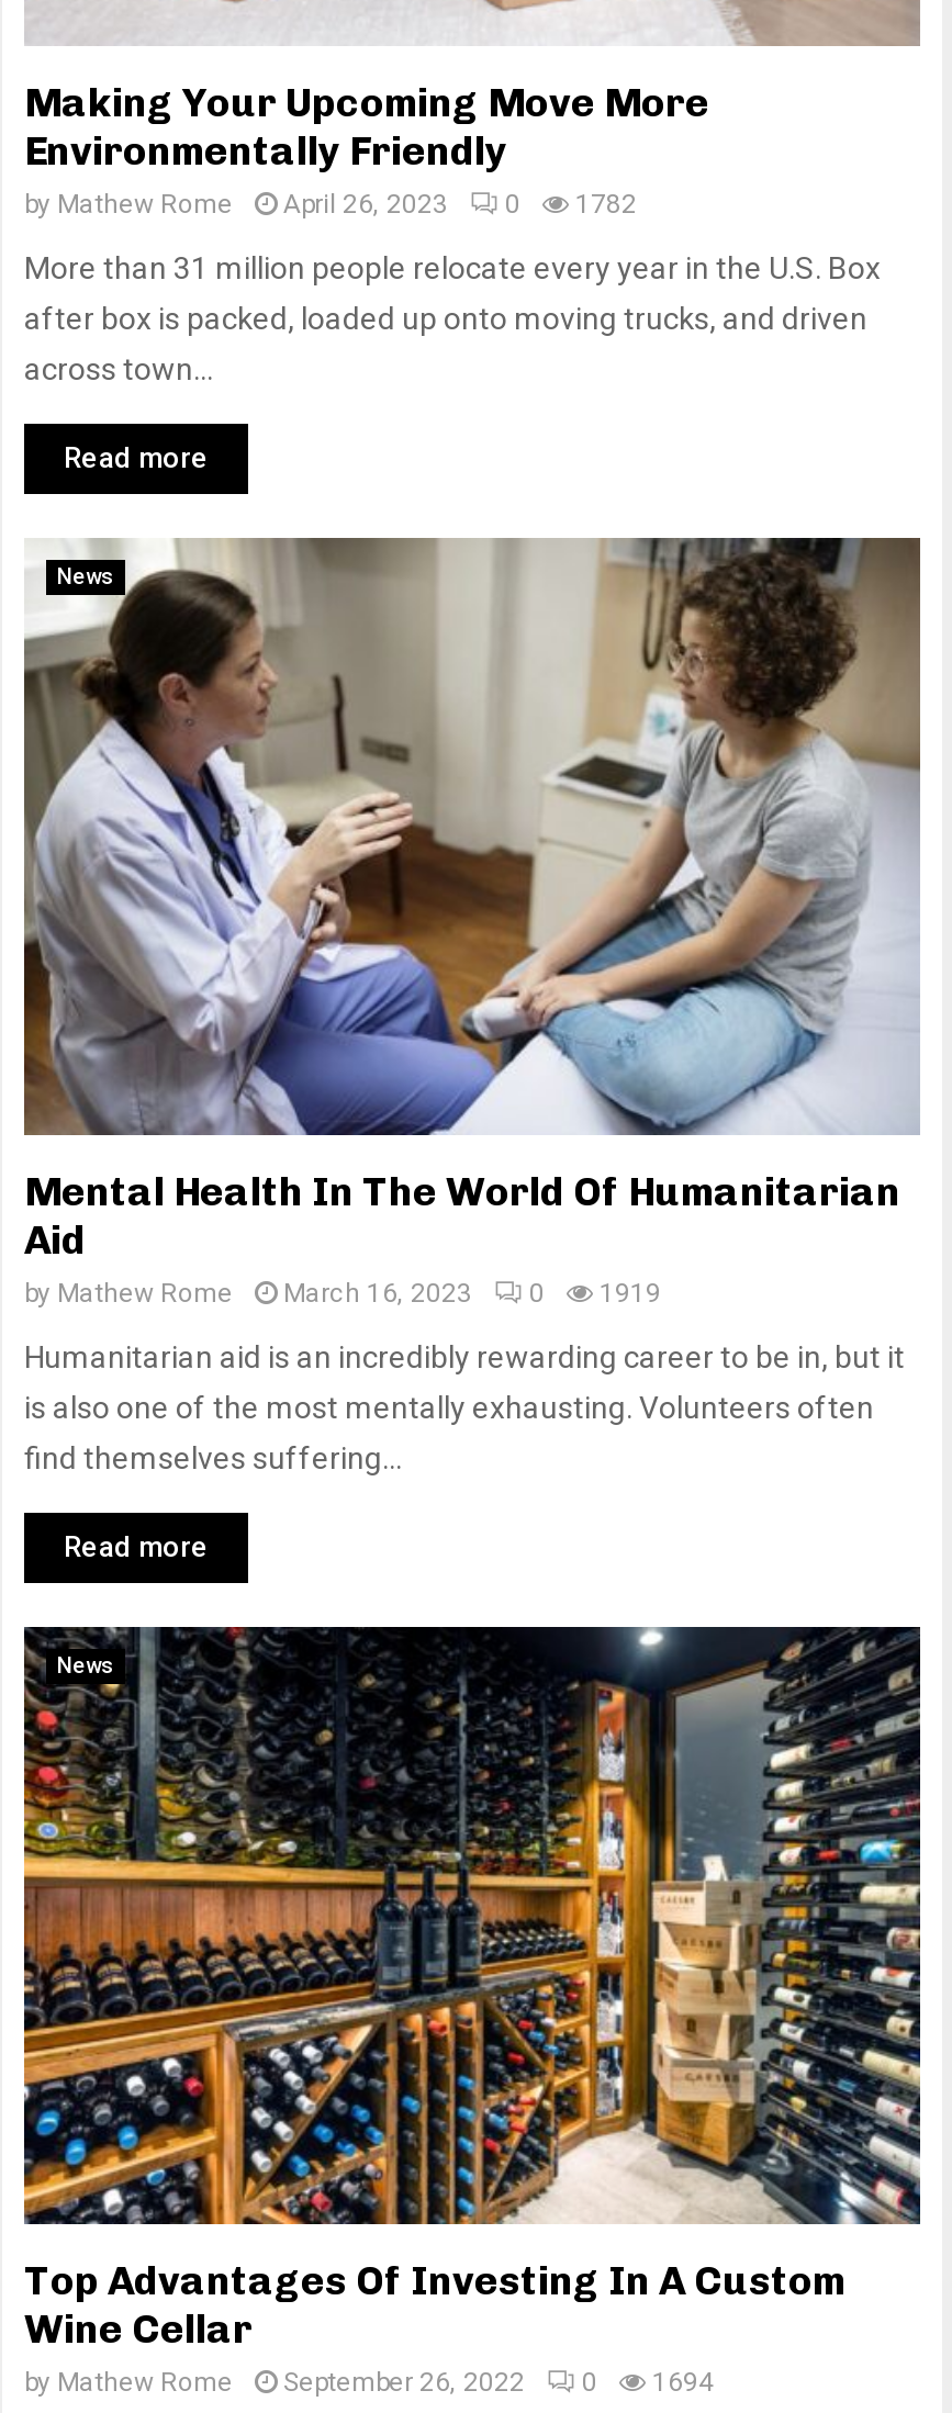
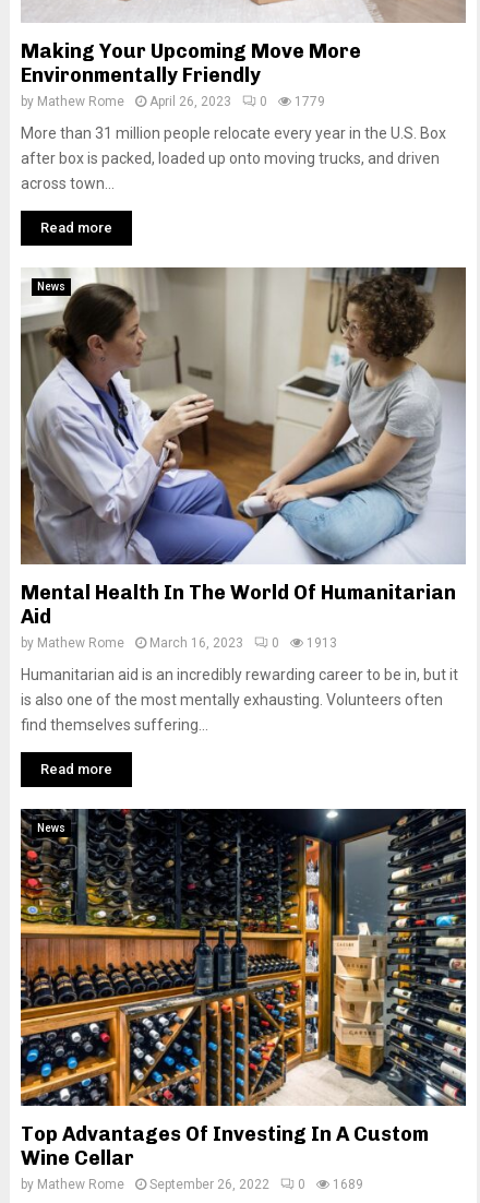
[24,189,637,220] by Mathew Rome April 26, 2023 0 1782 -> [21,94,325,109] by Mathew Rome April 26, 2023 0 1779
[24,1278,661,1309] by Mathew Rome March 16, 2023 0 1919 -> [21,635,337,651] by Mathew Rome March 16, 2023 0 1913
[24,2367,714,2398] by Mathew Rome September 26, 2022 0 1694 -> [21,1177,363,1192] by Mathew Rome September 26, 2022 0 1689

